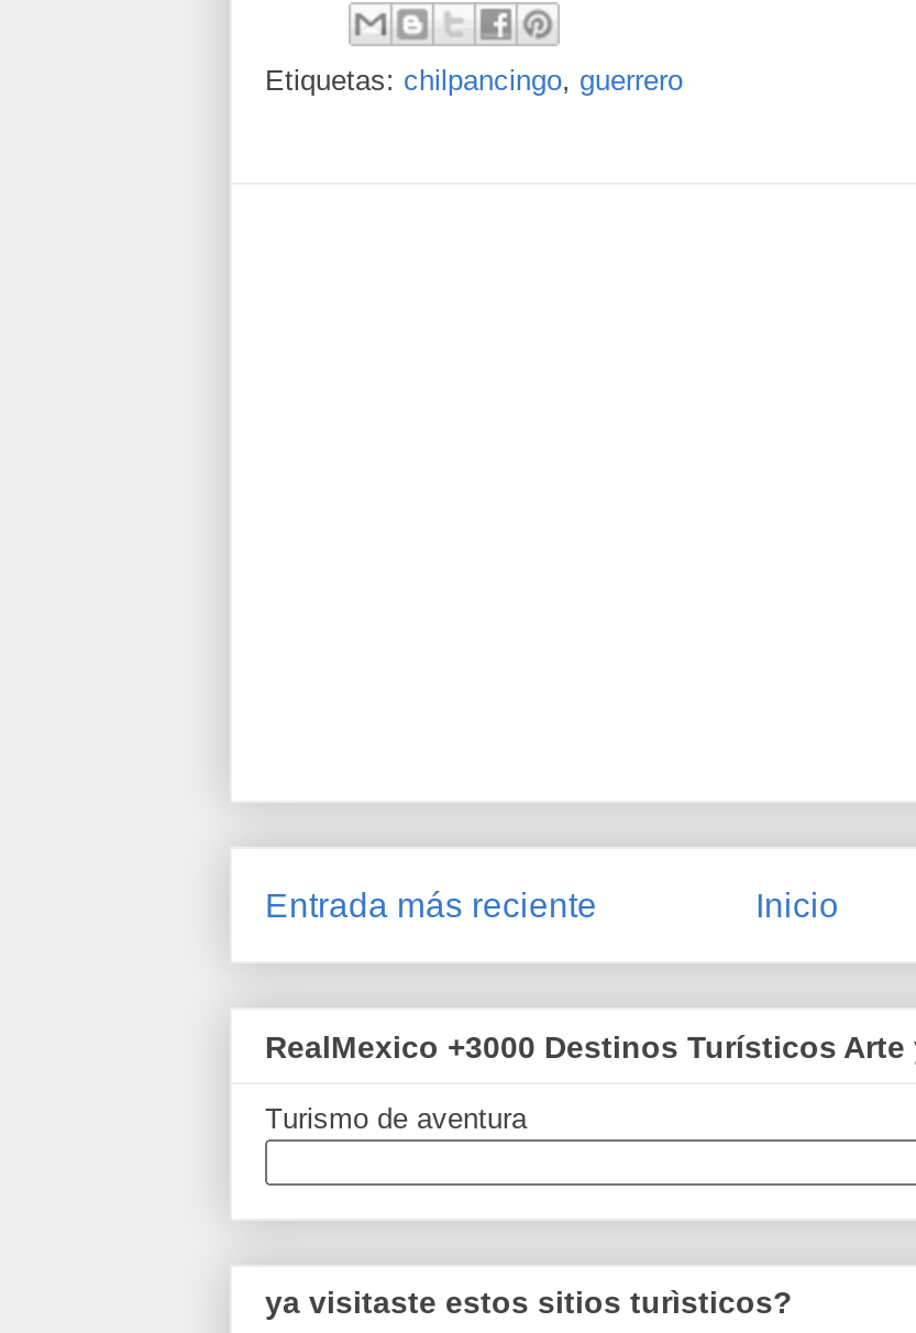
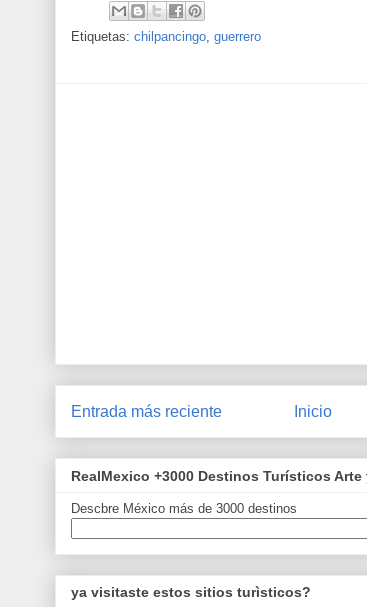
[265,1101,527,1134] Turismo de aventura -> [71,501,297,516] Descbre México más de 3000 destinos

